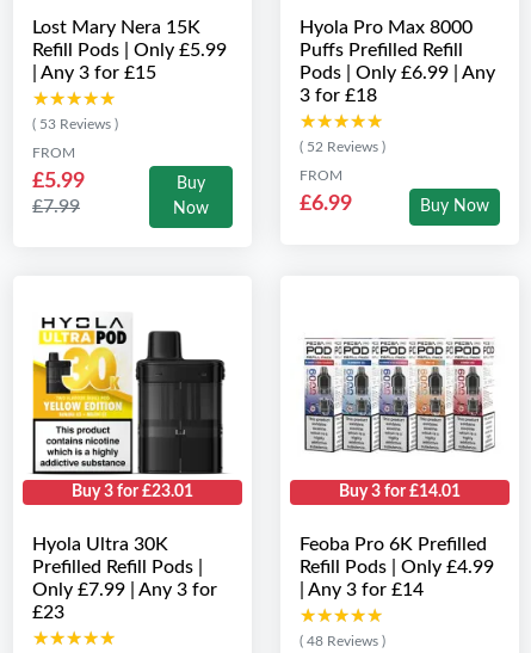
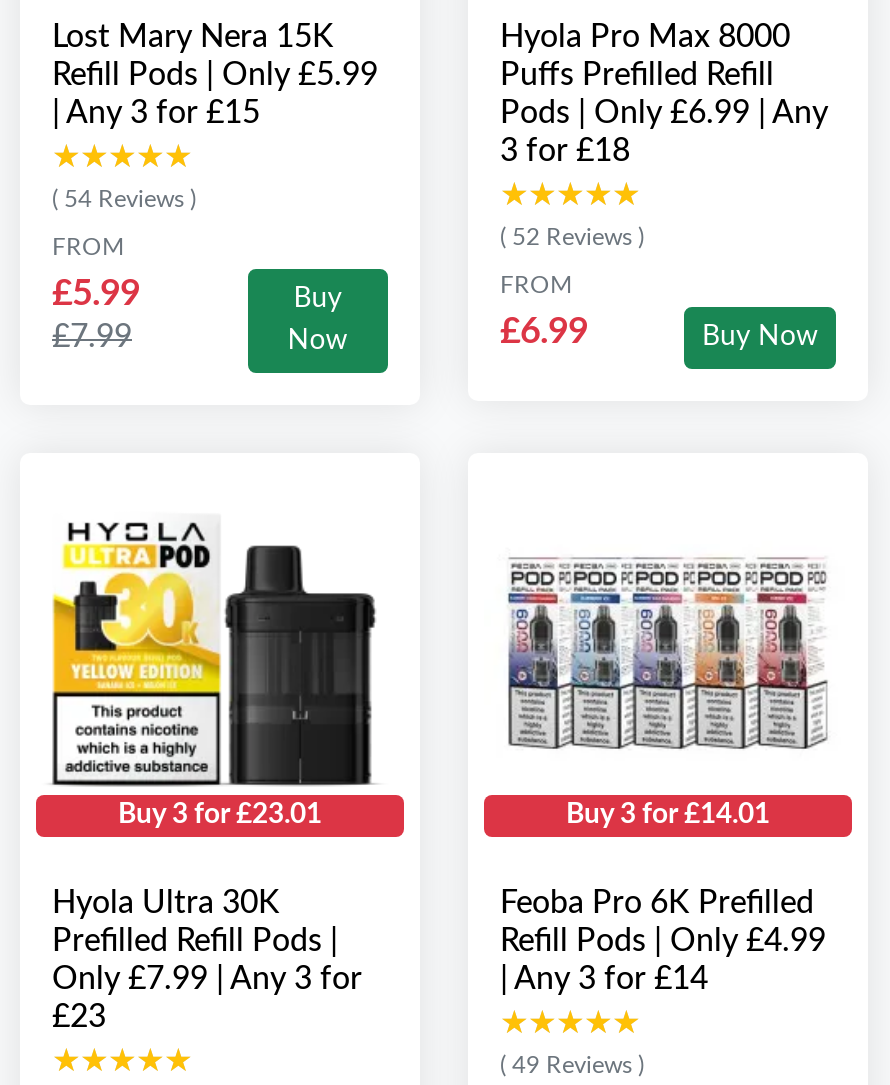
[32,117,118,131] ( 53 Reviews ) -> [52,187,196,211] ( 54 Reviews )
[300,634,385,648] ( 48 Reviews ) -> [500,1053,644,1077] ( 49 Reviews )

